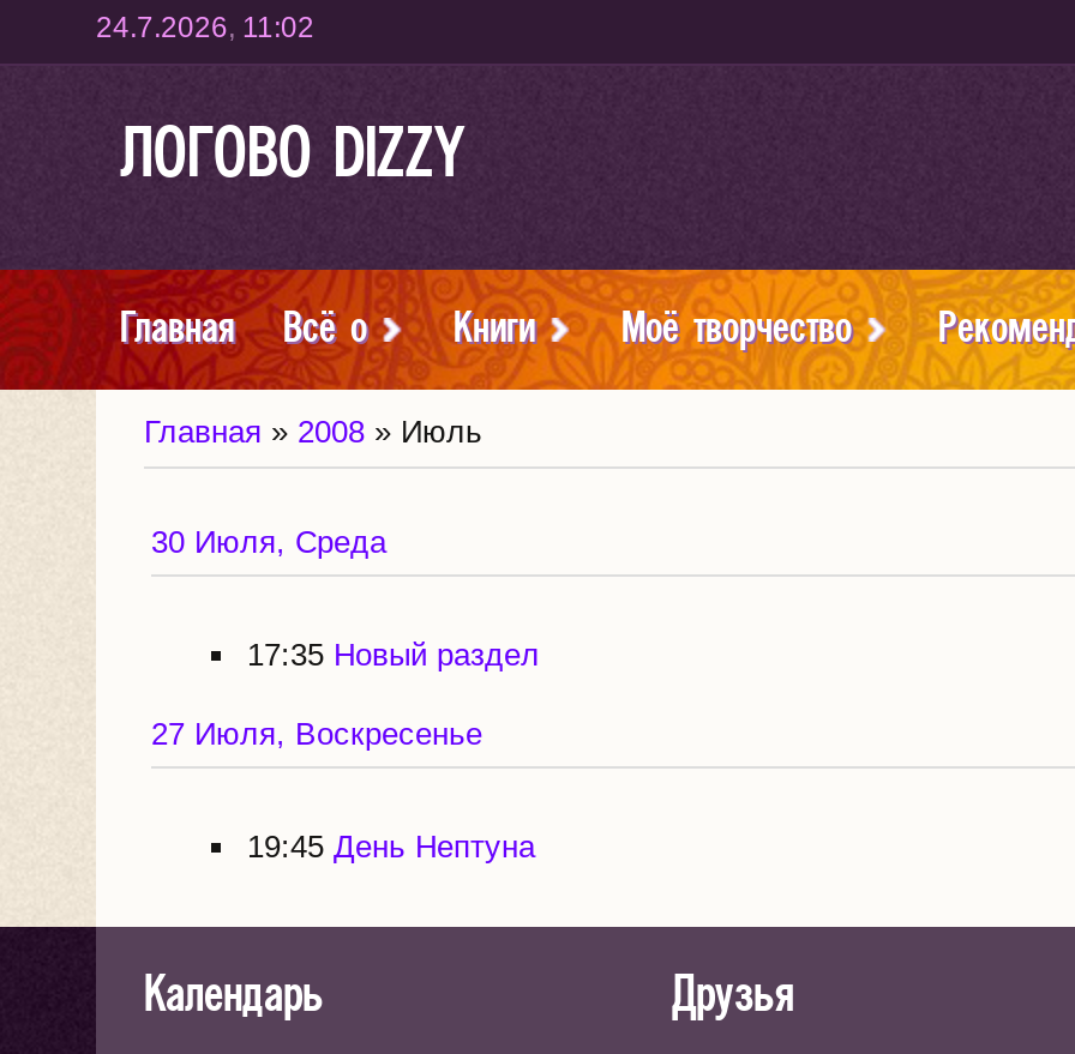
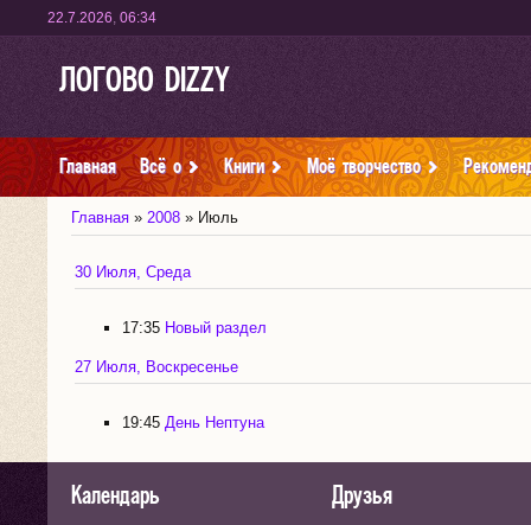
[96,11,314,44] 24.7.2026, 11:02 -> [47,9,156,26] 22.7.2026, 06:34

